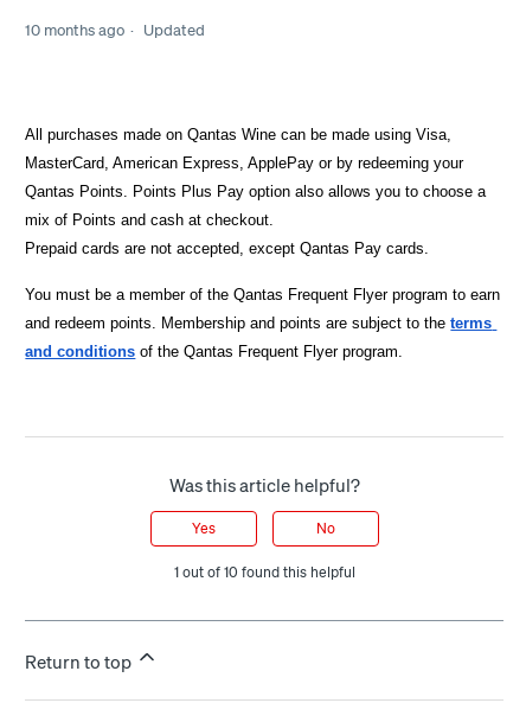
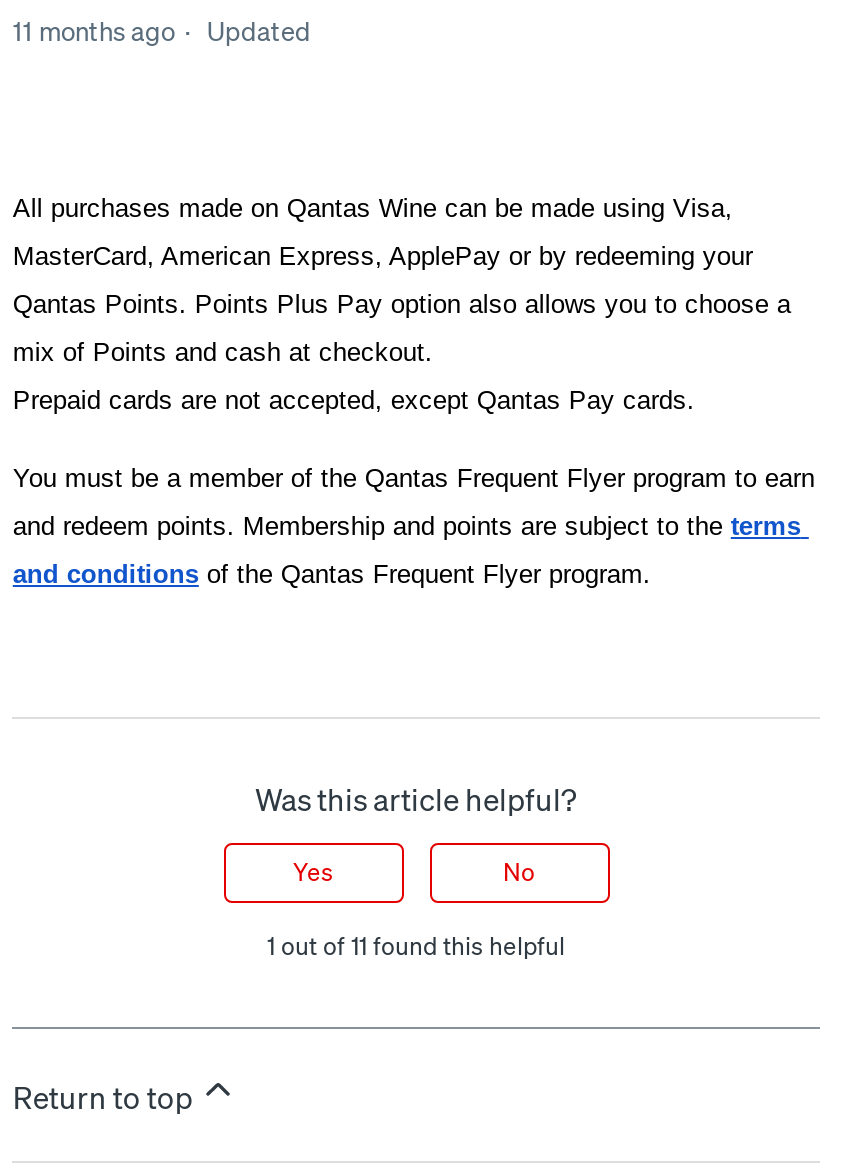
[25,21,205,39] 10 months ago Updated -> [13,16,311,46] 11 months ago Updated
[174,564,355,580] 1 out of 10 found this helpful -> [267,932,565,960] 1 out of 11 found this helpful

